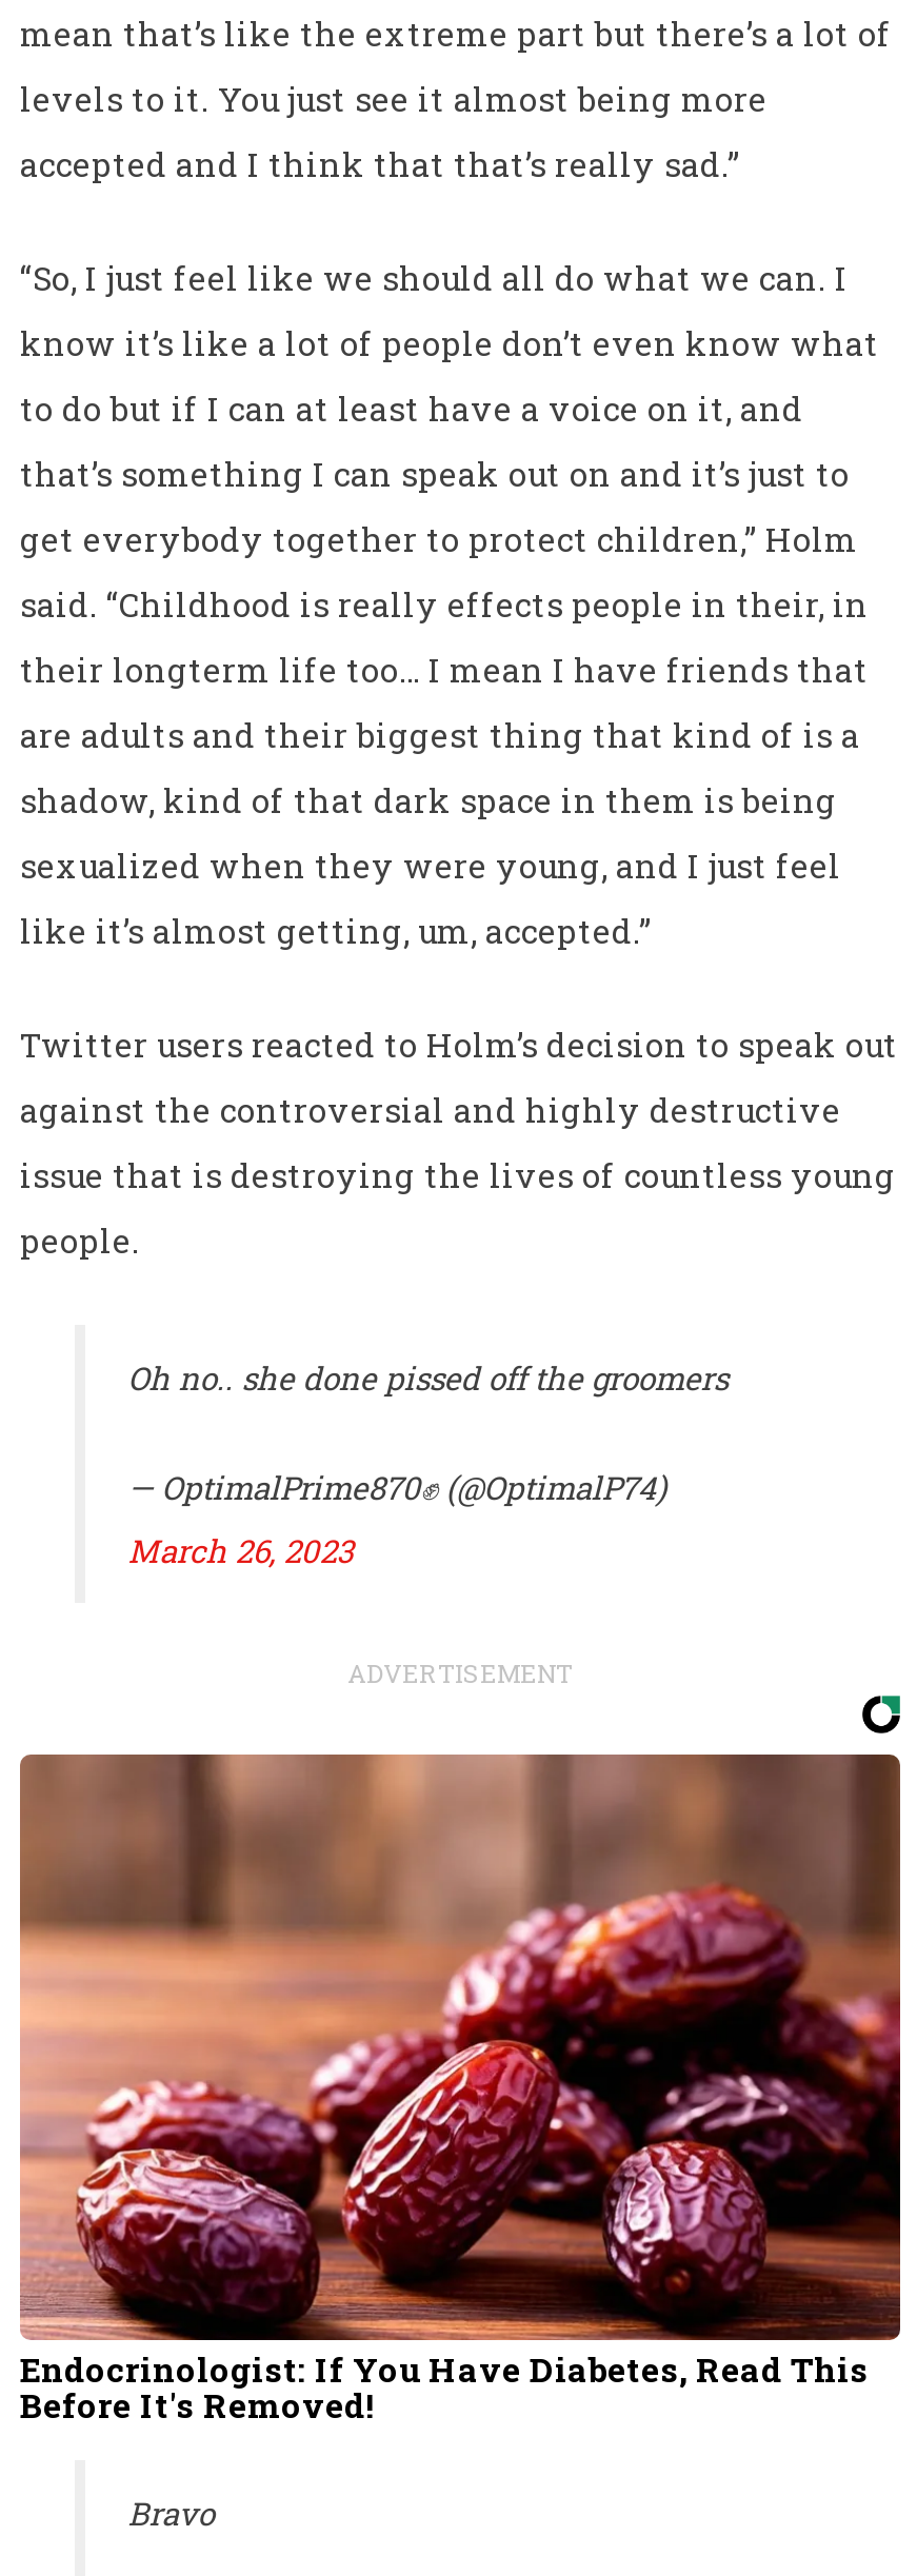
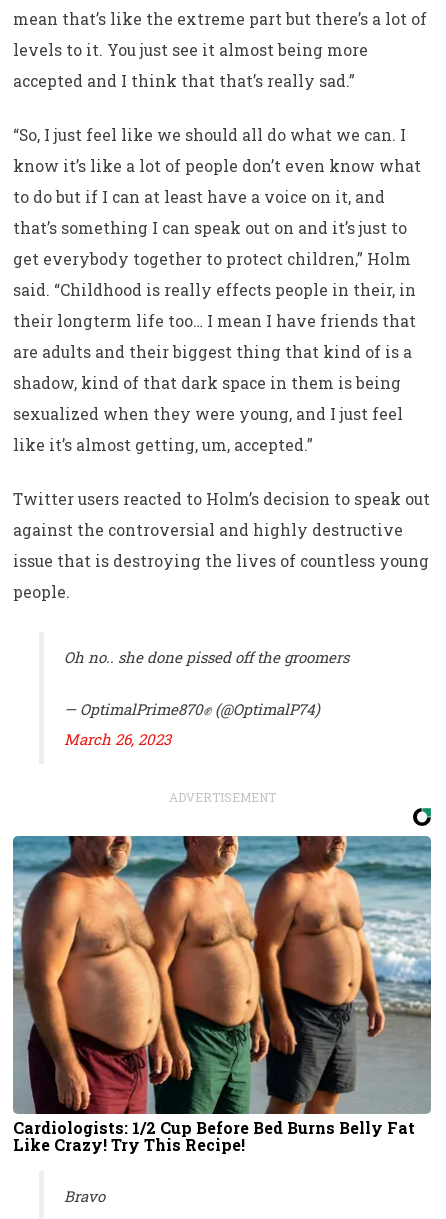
[18,1752,902,2425] [image] | Endocrinologist: If You Have Diabetes, Read This | Before It's Removed! -> [12,835,432,1154] [image] | Cardiologists: 1/2 Cup Before Bed Burns Belly Fat | Like Crazy! Try This Recipe!

